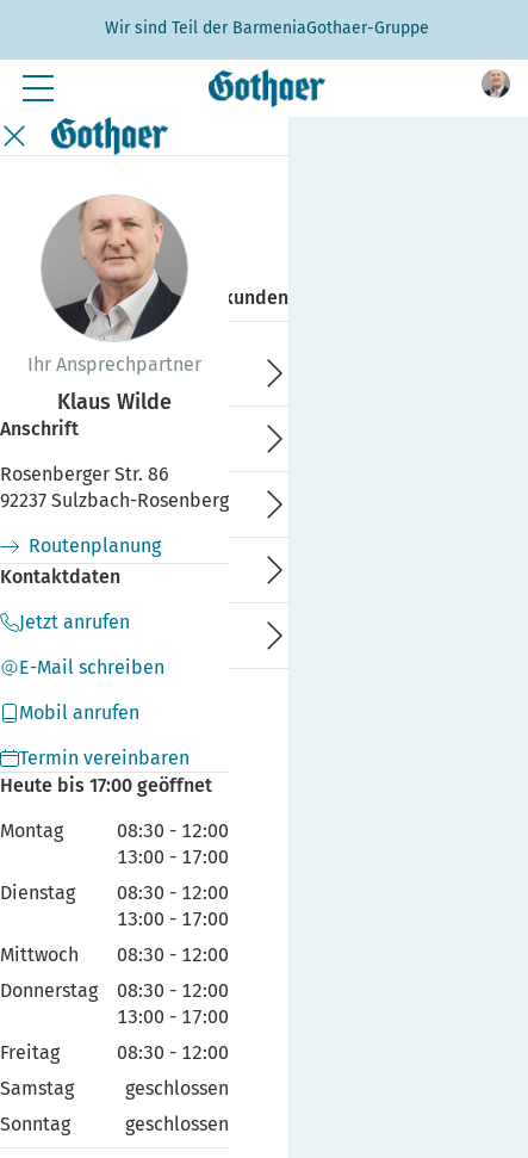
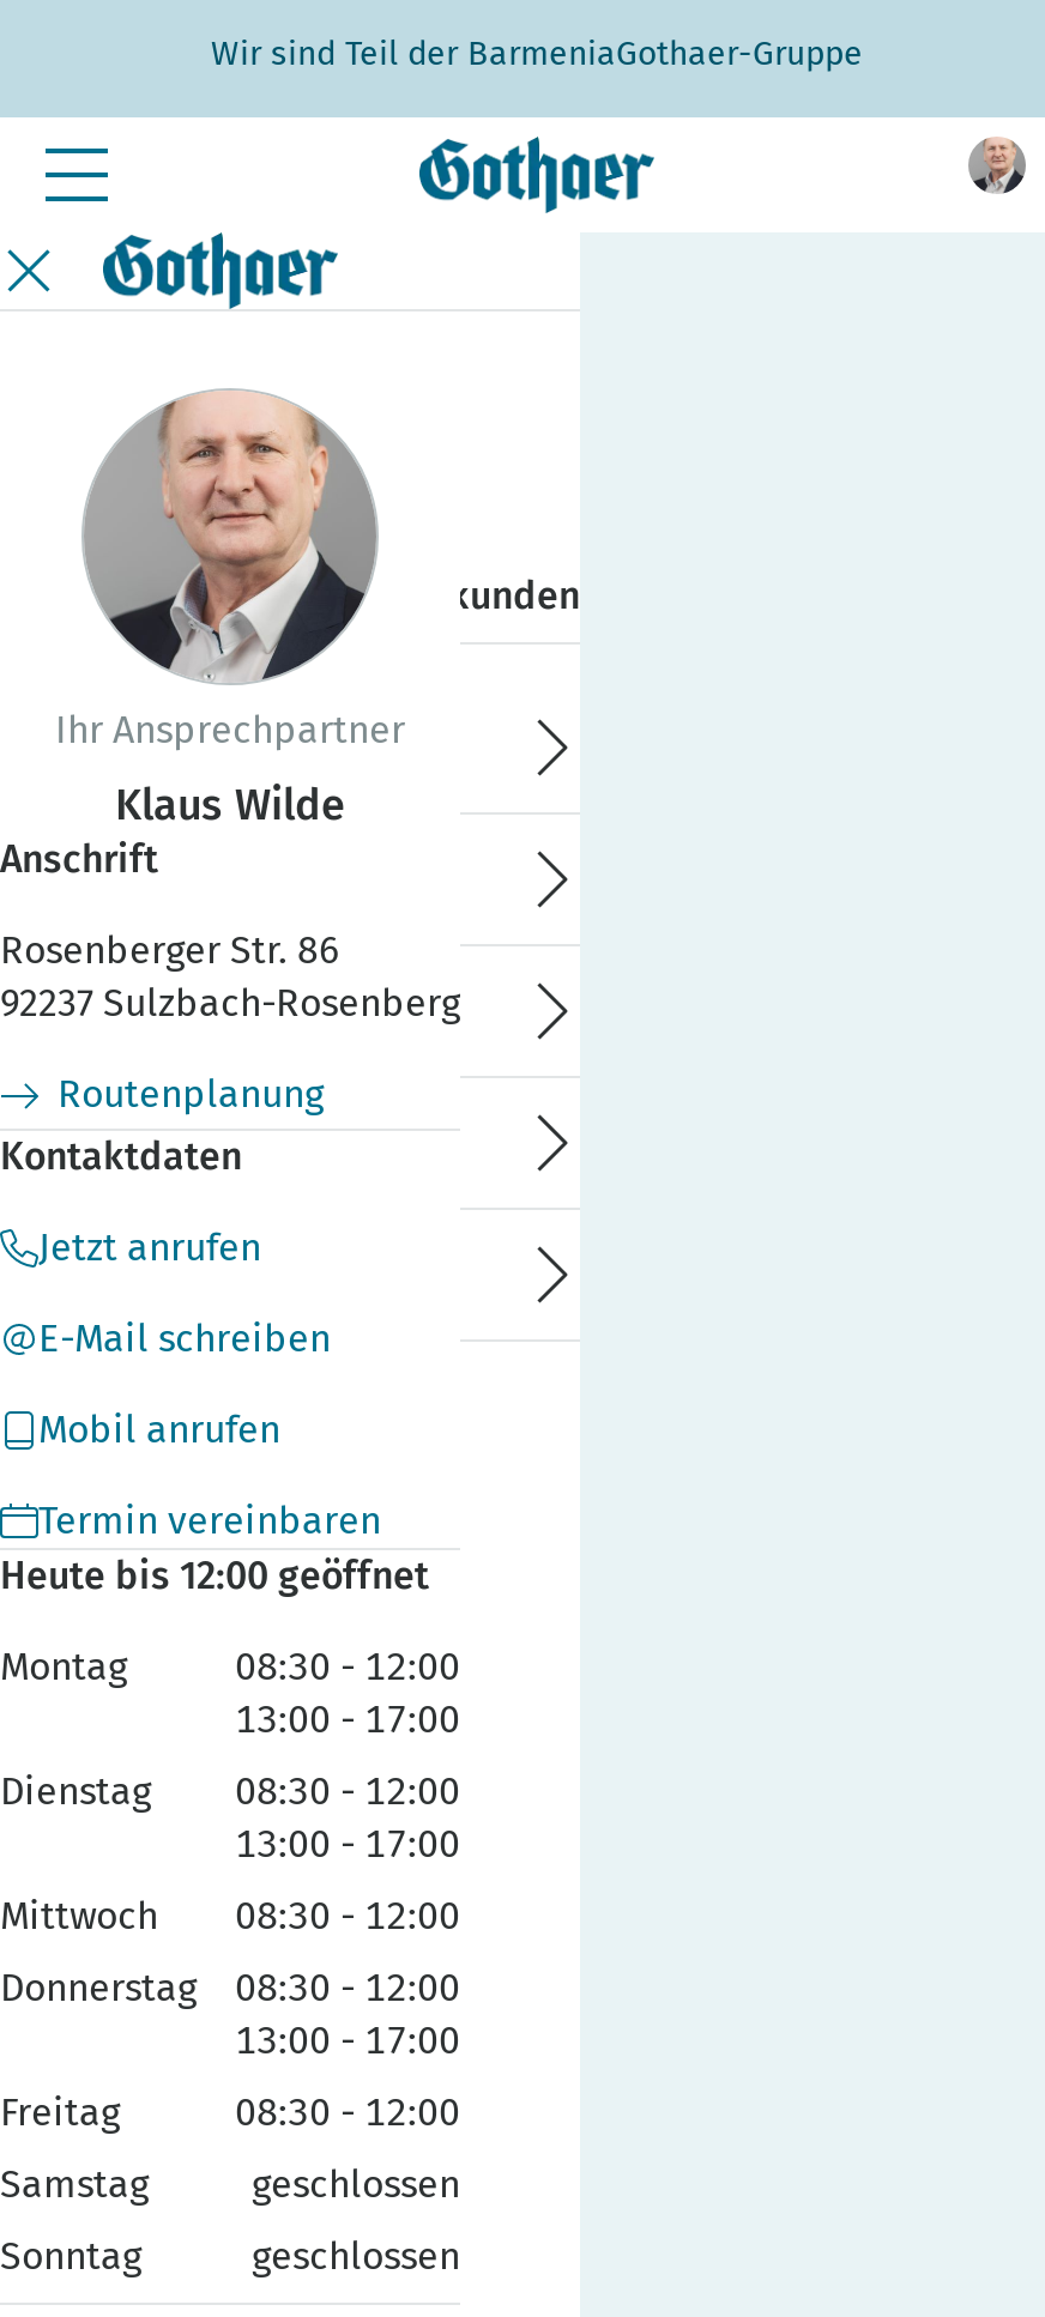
[0,774,212,797] Heute bis 17:00 geöffnet -> [0,1553,429,1598] Heute bis 12:00 geöffnet

